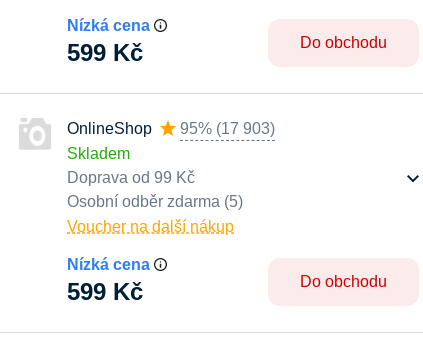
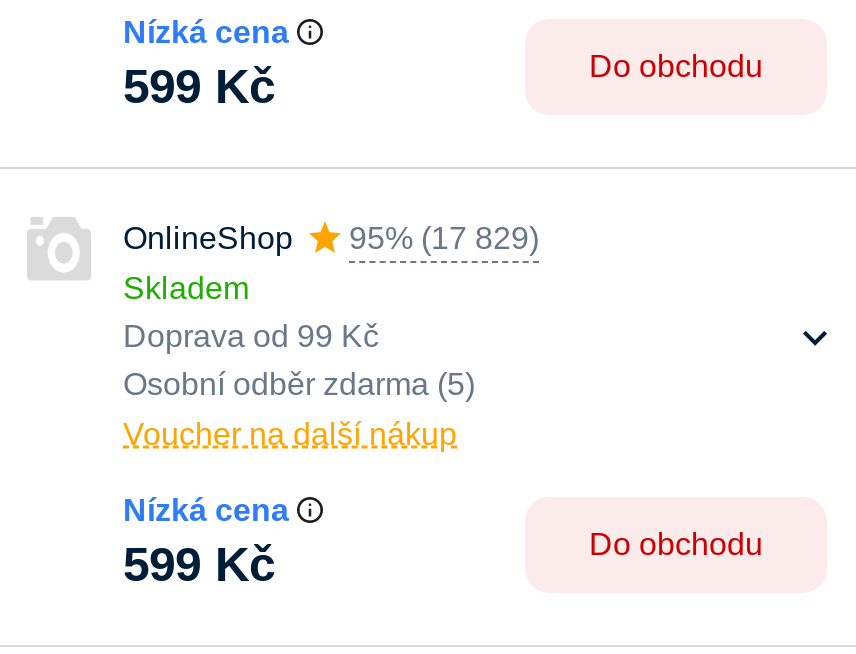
[67,120,275,137] OnlineShop 95% (17 903) -> [123,221,539,255] OnlineShop 95% (17 829)

